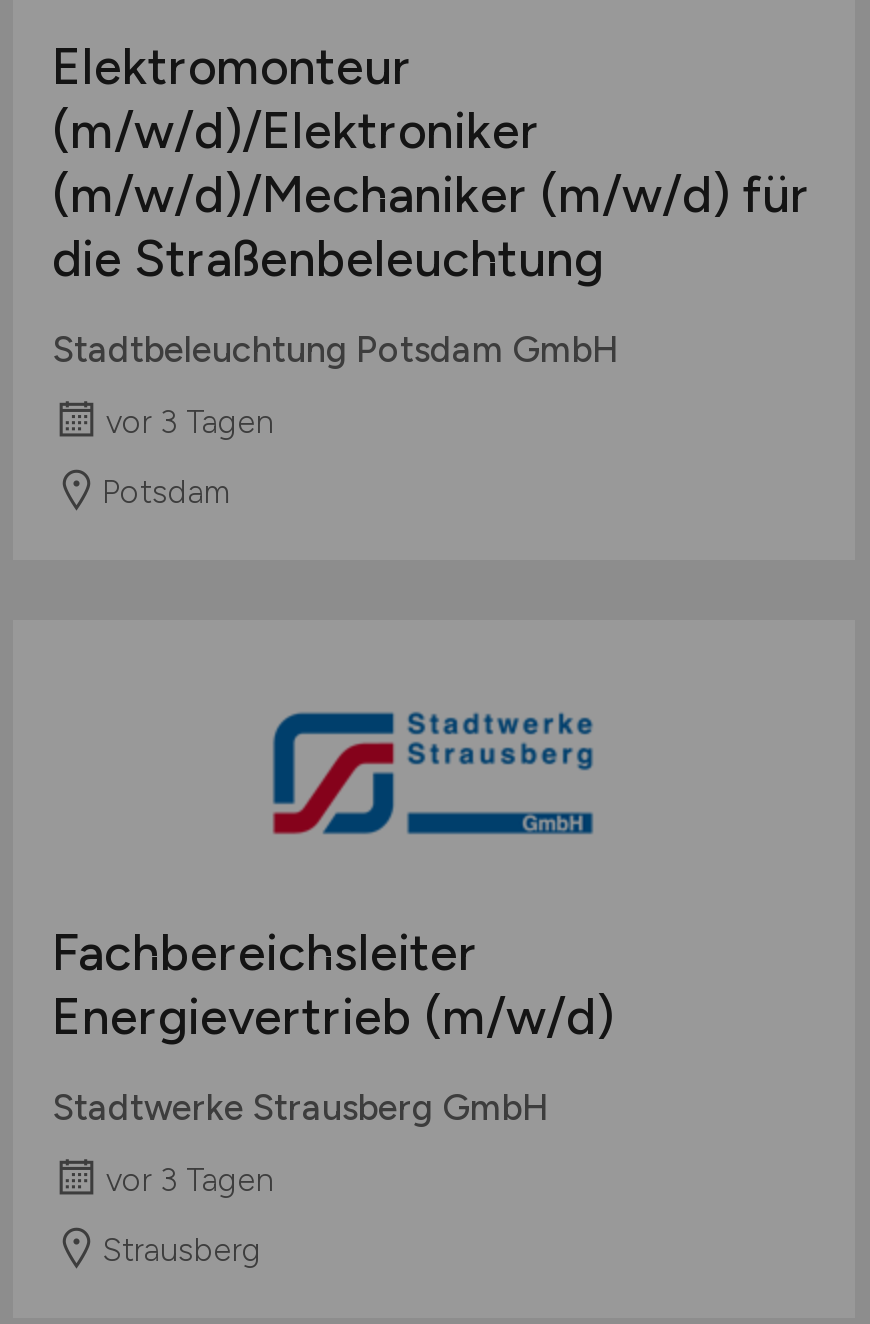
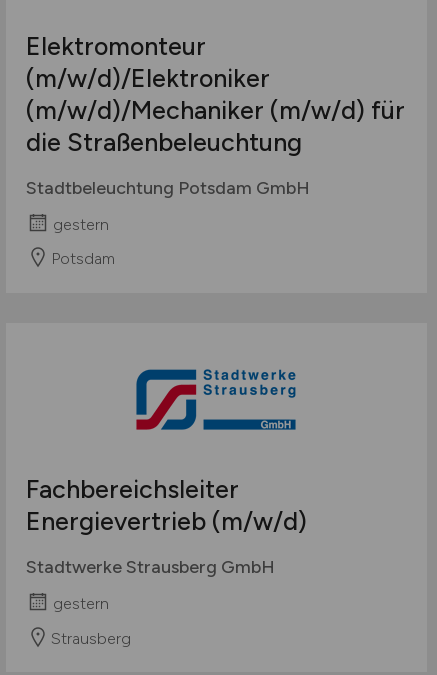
[106,403,274,441] vor 3 Tagen -> [52,214,108,233] gestern
[106,1161,274,1199] vor 3 Tagen -> [52,594,108,613] gestern

